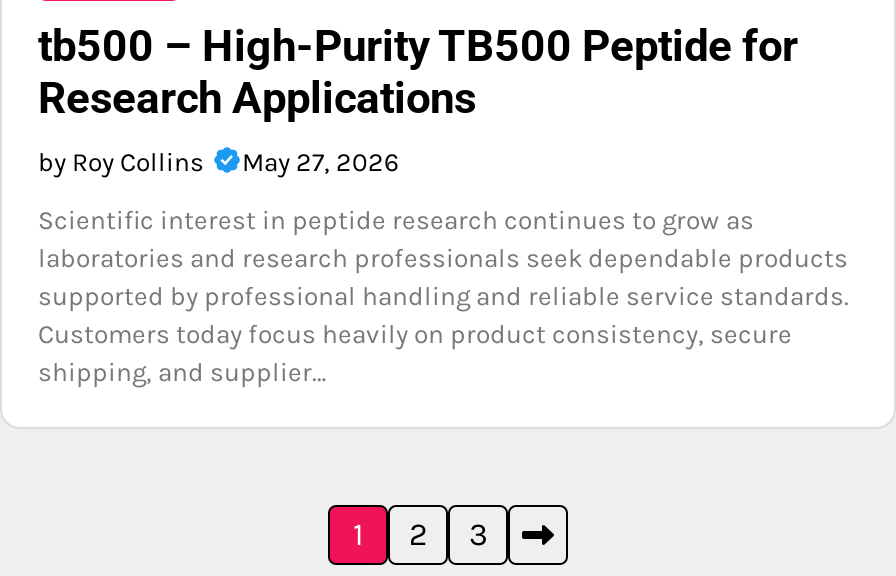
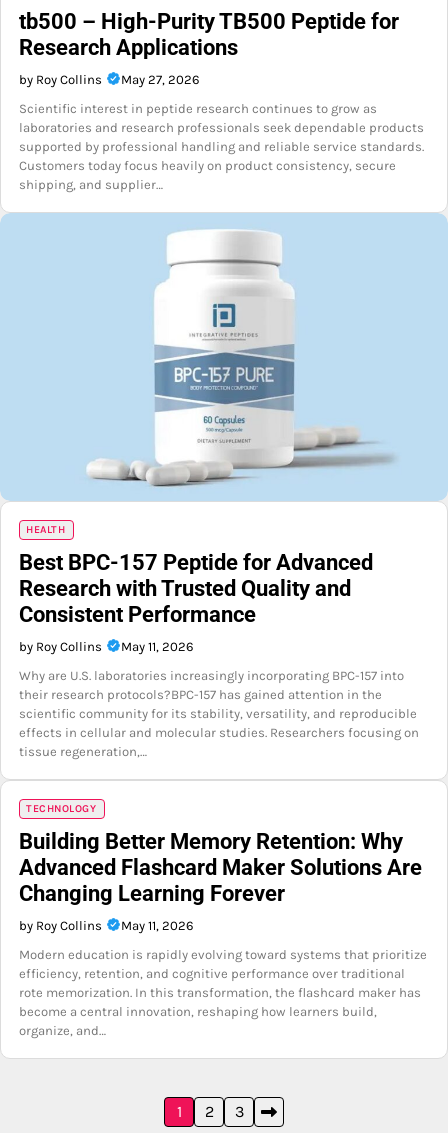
none -> [3,213,445,759] [image] | HEALTH | Best BPC-157 Peptide for Advanced | Research with Trusted Quality and | Consistent Performance | by Roy Collins | May 11, 2026 | Why are U.S. laboratories increasingly incorporating BPC-157 into | their research protocols?BPC-157 has gained attention in the | scientific community for its stability, versatility, and reproducible | effects in cellular and molecular studies. Researchers focusing on | tissue regeneration,…
none -> [19,802,427,1038] TECHNOLOGY | Building Better Memory Retention: Why | Advanced Flashcard Maker Solutions Are | Changing Learning Forever | by Roy Collins | May 11, 2026 | Modern education is rapidly evolving toward systems that prioritize | efficiency, retention, and cognitive performance over traditional | rote memorization. In this transformation, the flashcard maker has | become a central innovation, reshaping how learners build, | organize, and…

